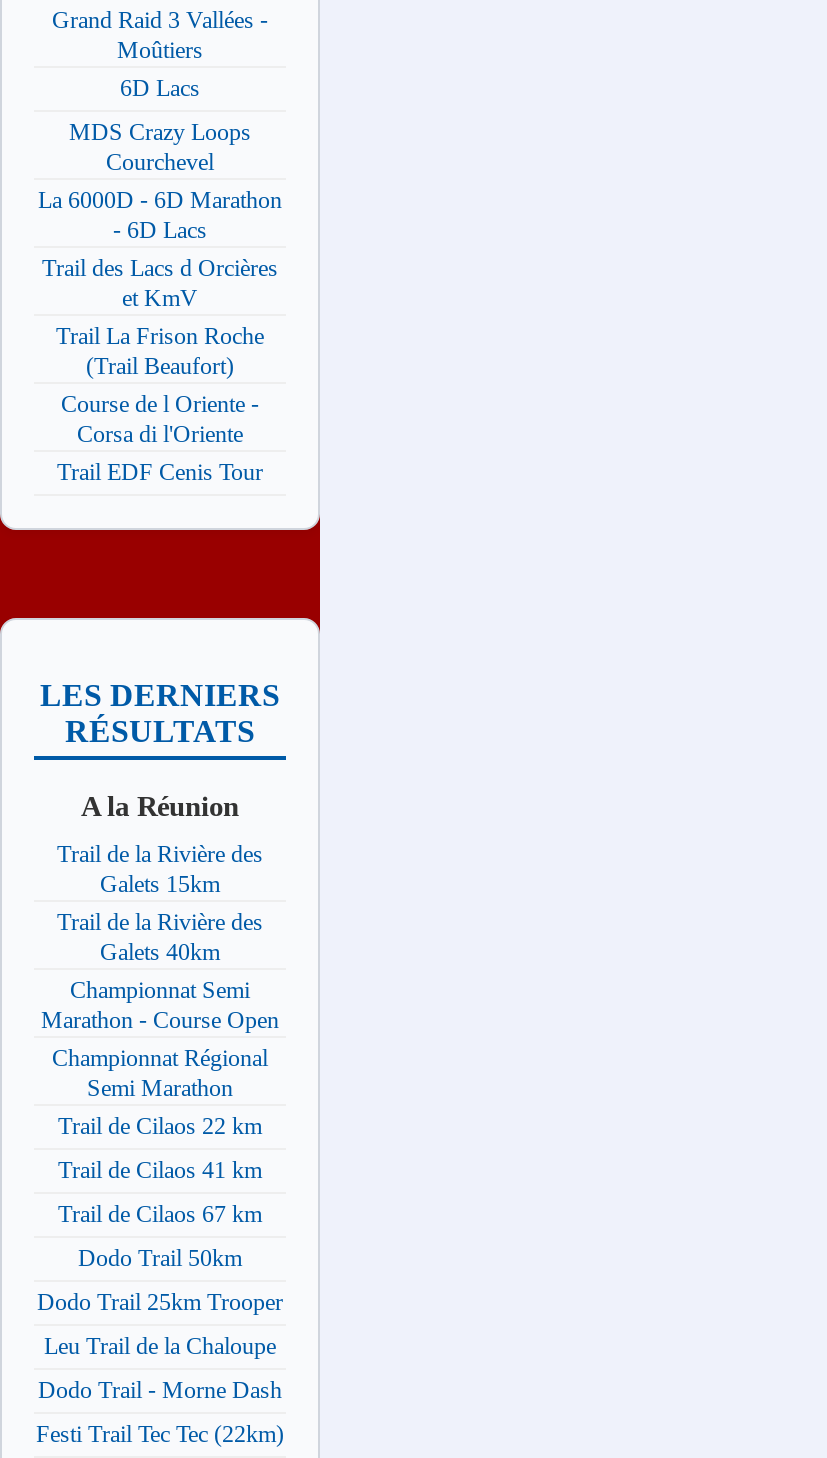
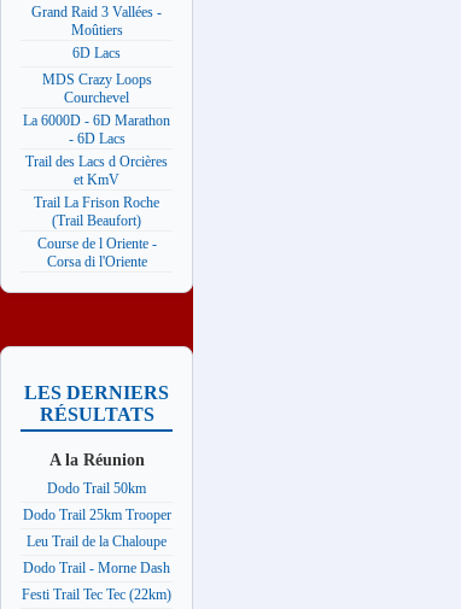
[57,459,263,487] Trail EDF Cenis Tour -> none
[41,841,279,1229] Trail de la Rivière des | Galets 15km | Trail de la Rivière des | Galets 40km | Championnat Semi | Marathon - Course Open | Championnat Régional | Semi Marathon | Trail de Cilaos 22 km | Trail de Cilaos 41 km | Trail de Cilaos 67 km -> none

